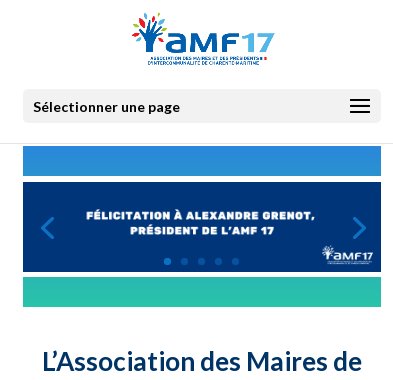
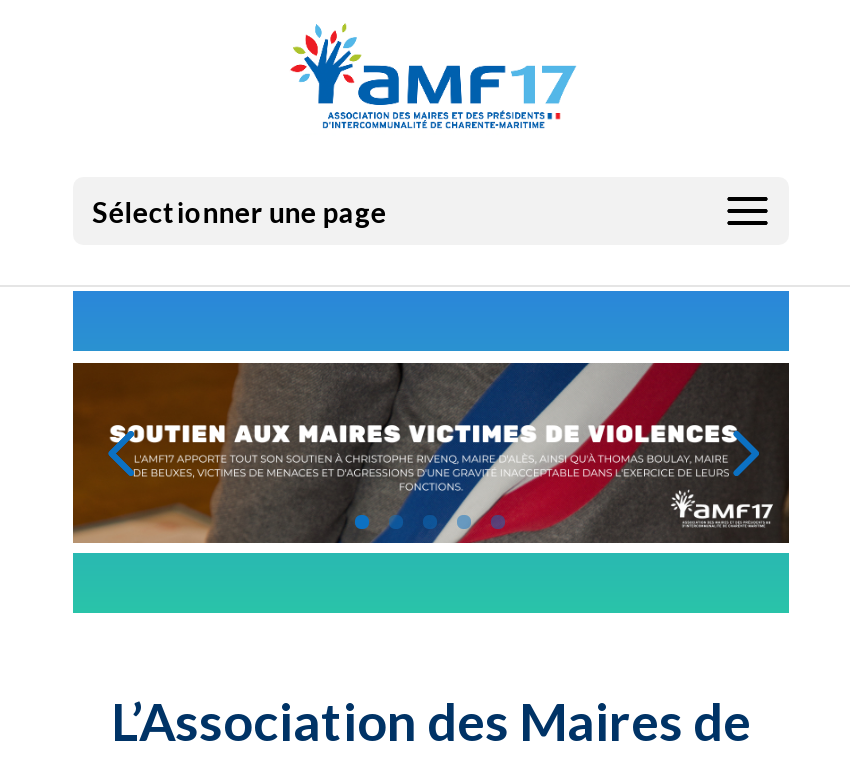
[22,181,382,273] [image] -> [71,361,791,545] [image]

